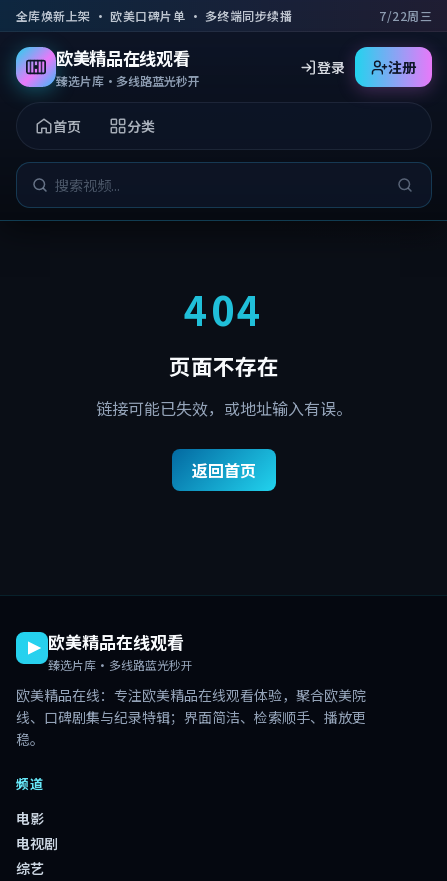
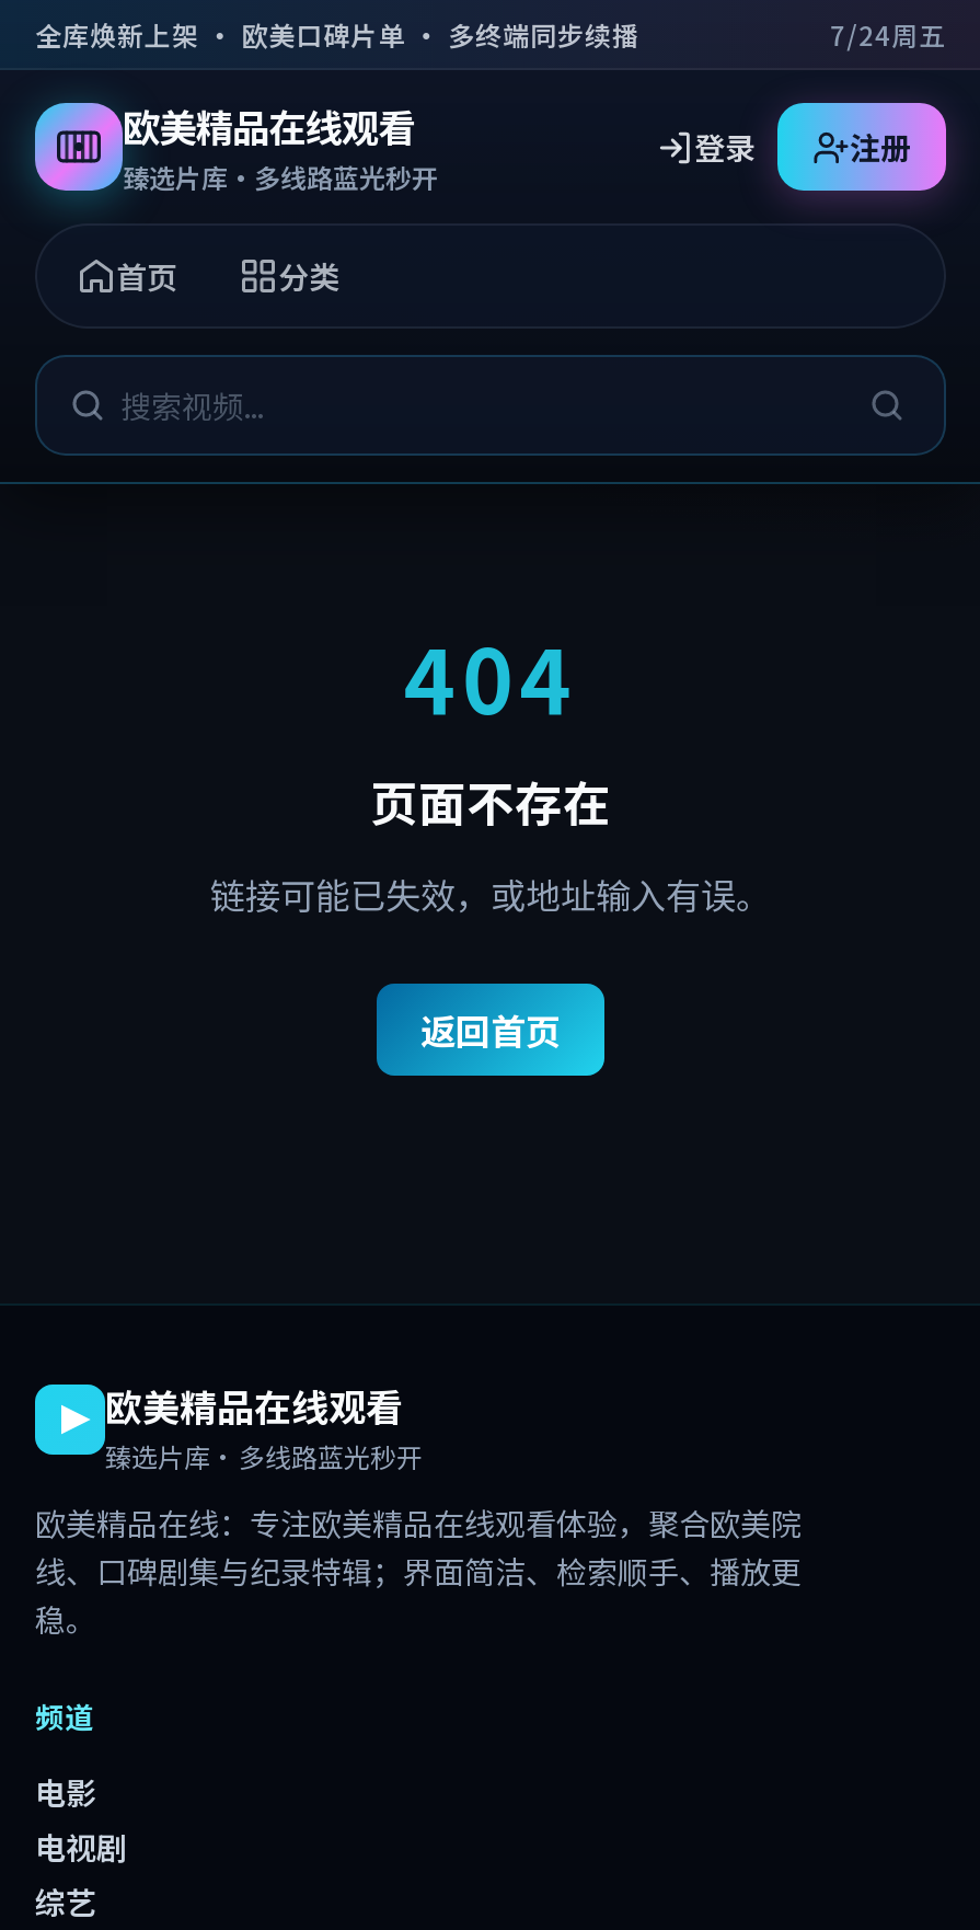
[379,7,432,24] 7/22周三 -> [830,15,946,53] 7/24周五

